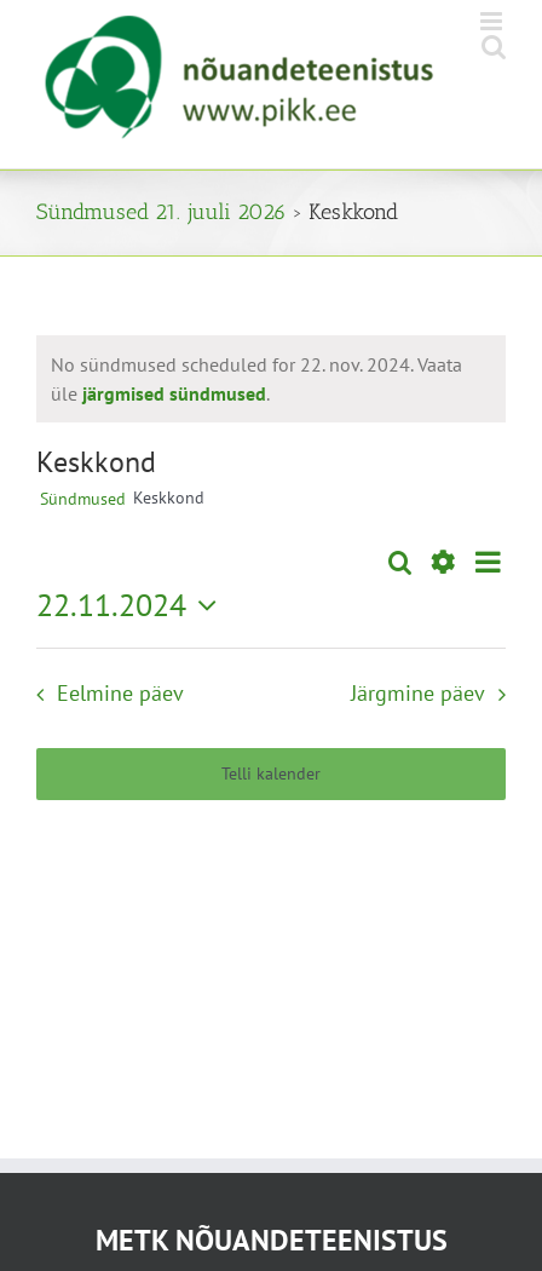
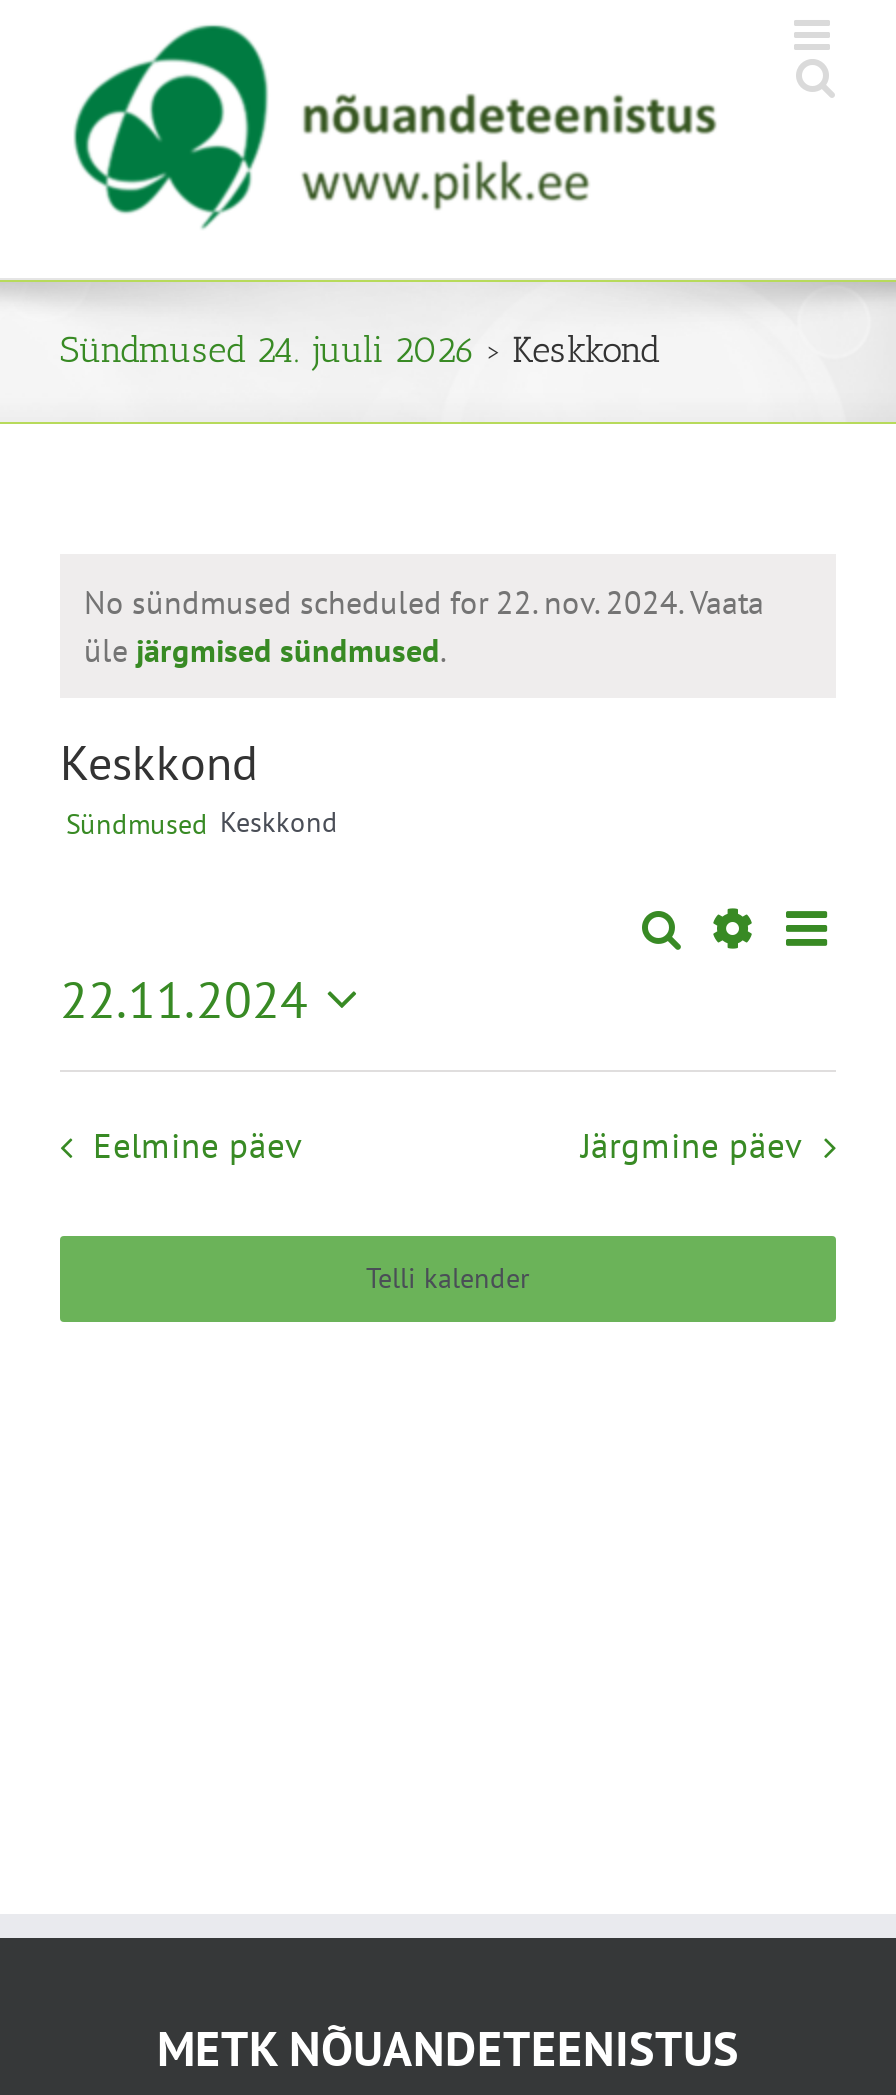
[36,199,398,226] Sündmused 21. juuli 2026 › Keskkond -> [60,329,660,373] Sündmused 24. juuli 2026 › Keskkond

